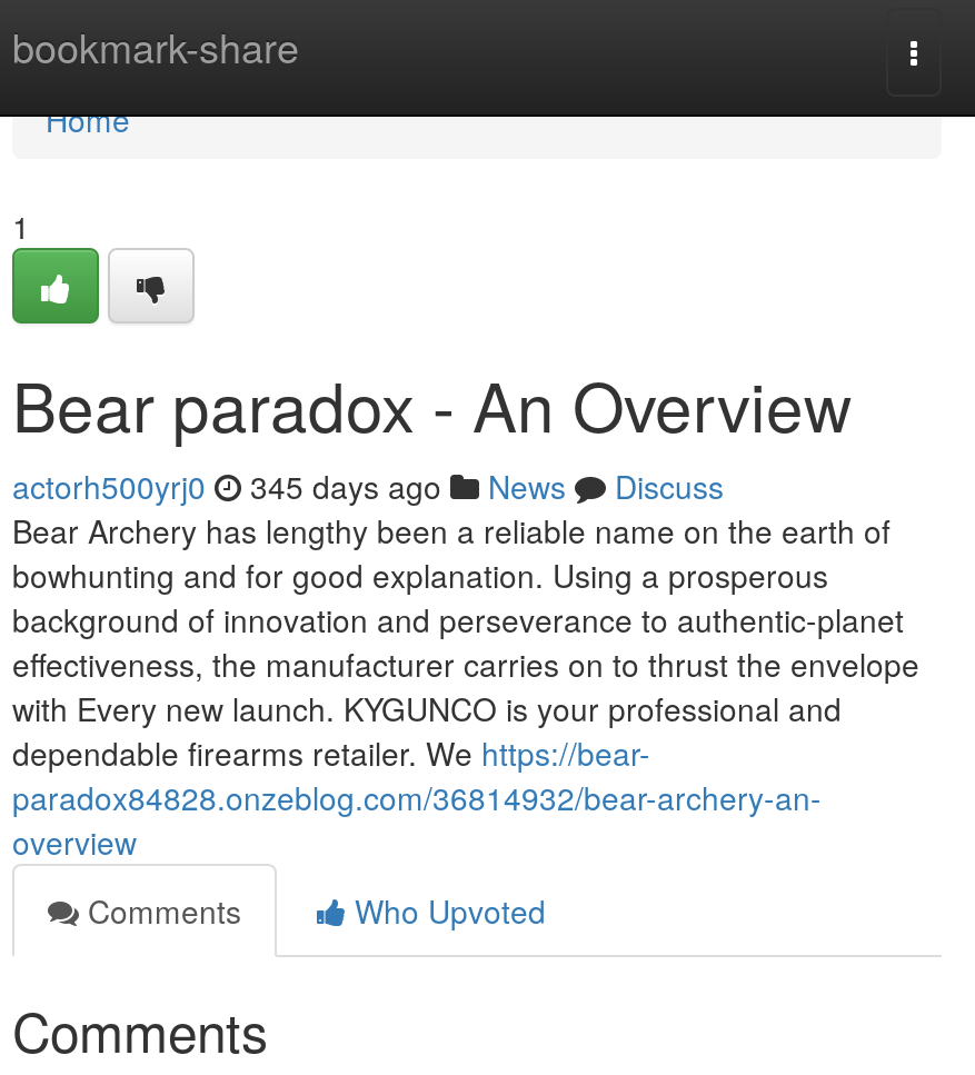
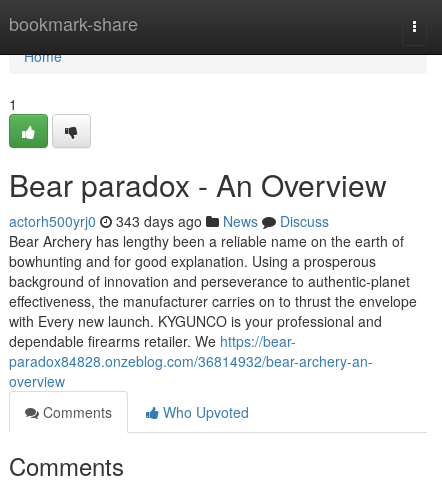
[250,464,441,508] 345 days ago -> [116,211,202,231] 343 days ago

